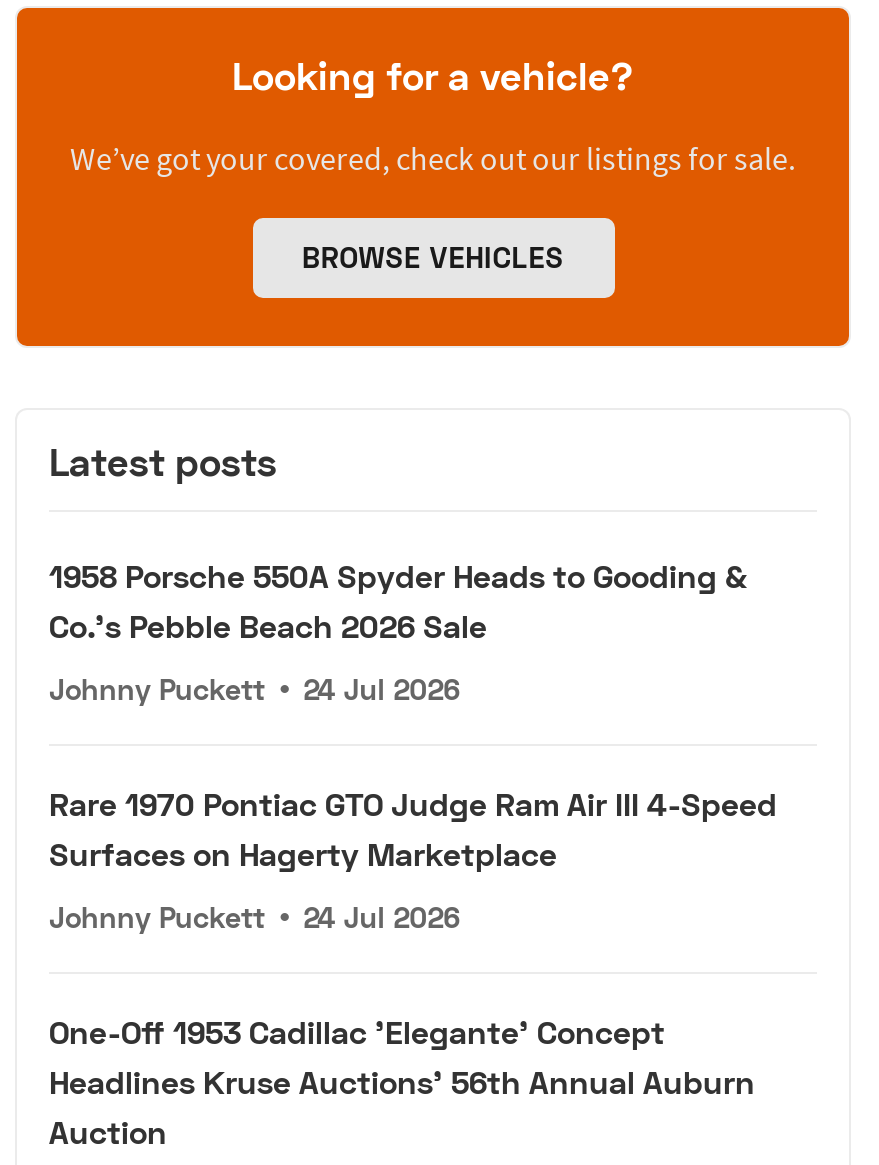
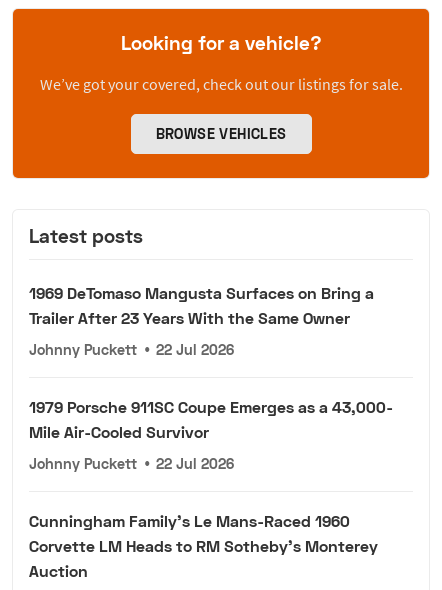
[49,556,747,644] 1958 Porsche 550A Spyder Heads to Gooding & | Co.'s Pebble Beach 2026 Sale -> [29,283,374,327] 1969 DeTomaso Mangusta Surfaces on Bring a | Trailer After 23 Years With the Same Owner
[49,672,459,706] Johnny Puckett • 24 Jul 2026 -> [29,341,234,358] Johnny Puckett • 22 Jul 2026
[49,784,777,872] Rare 1970 Pontiac GTO Judge Ram Air III 4-Speed | Surfaces on Hagerty Marketplace -> [29,397,393,441] 1979 Porsche 911SC Coupe Emerges as a 43,000- | Mile Air-Cooled Survivor
[49,900,459,934] Johnny Puckett • 24 Jul 2026 -> [29,455,234,472] Johnny Puckett • 22 Jul 2026
[49,1012,755,1100] One-Off 1953 Cadillac 'Elegante' Concept | Headlines Kruse Auctions' 56th Annual Auburn -> [29,511,378,555] Cunningham Family's Le Mans-Raced 1960 | Corvette LM Heads to RM Sotheby's Monterey

